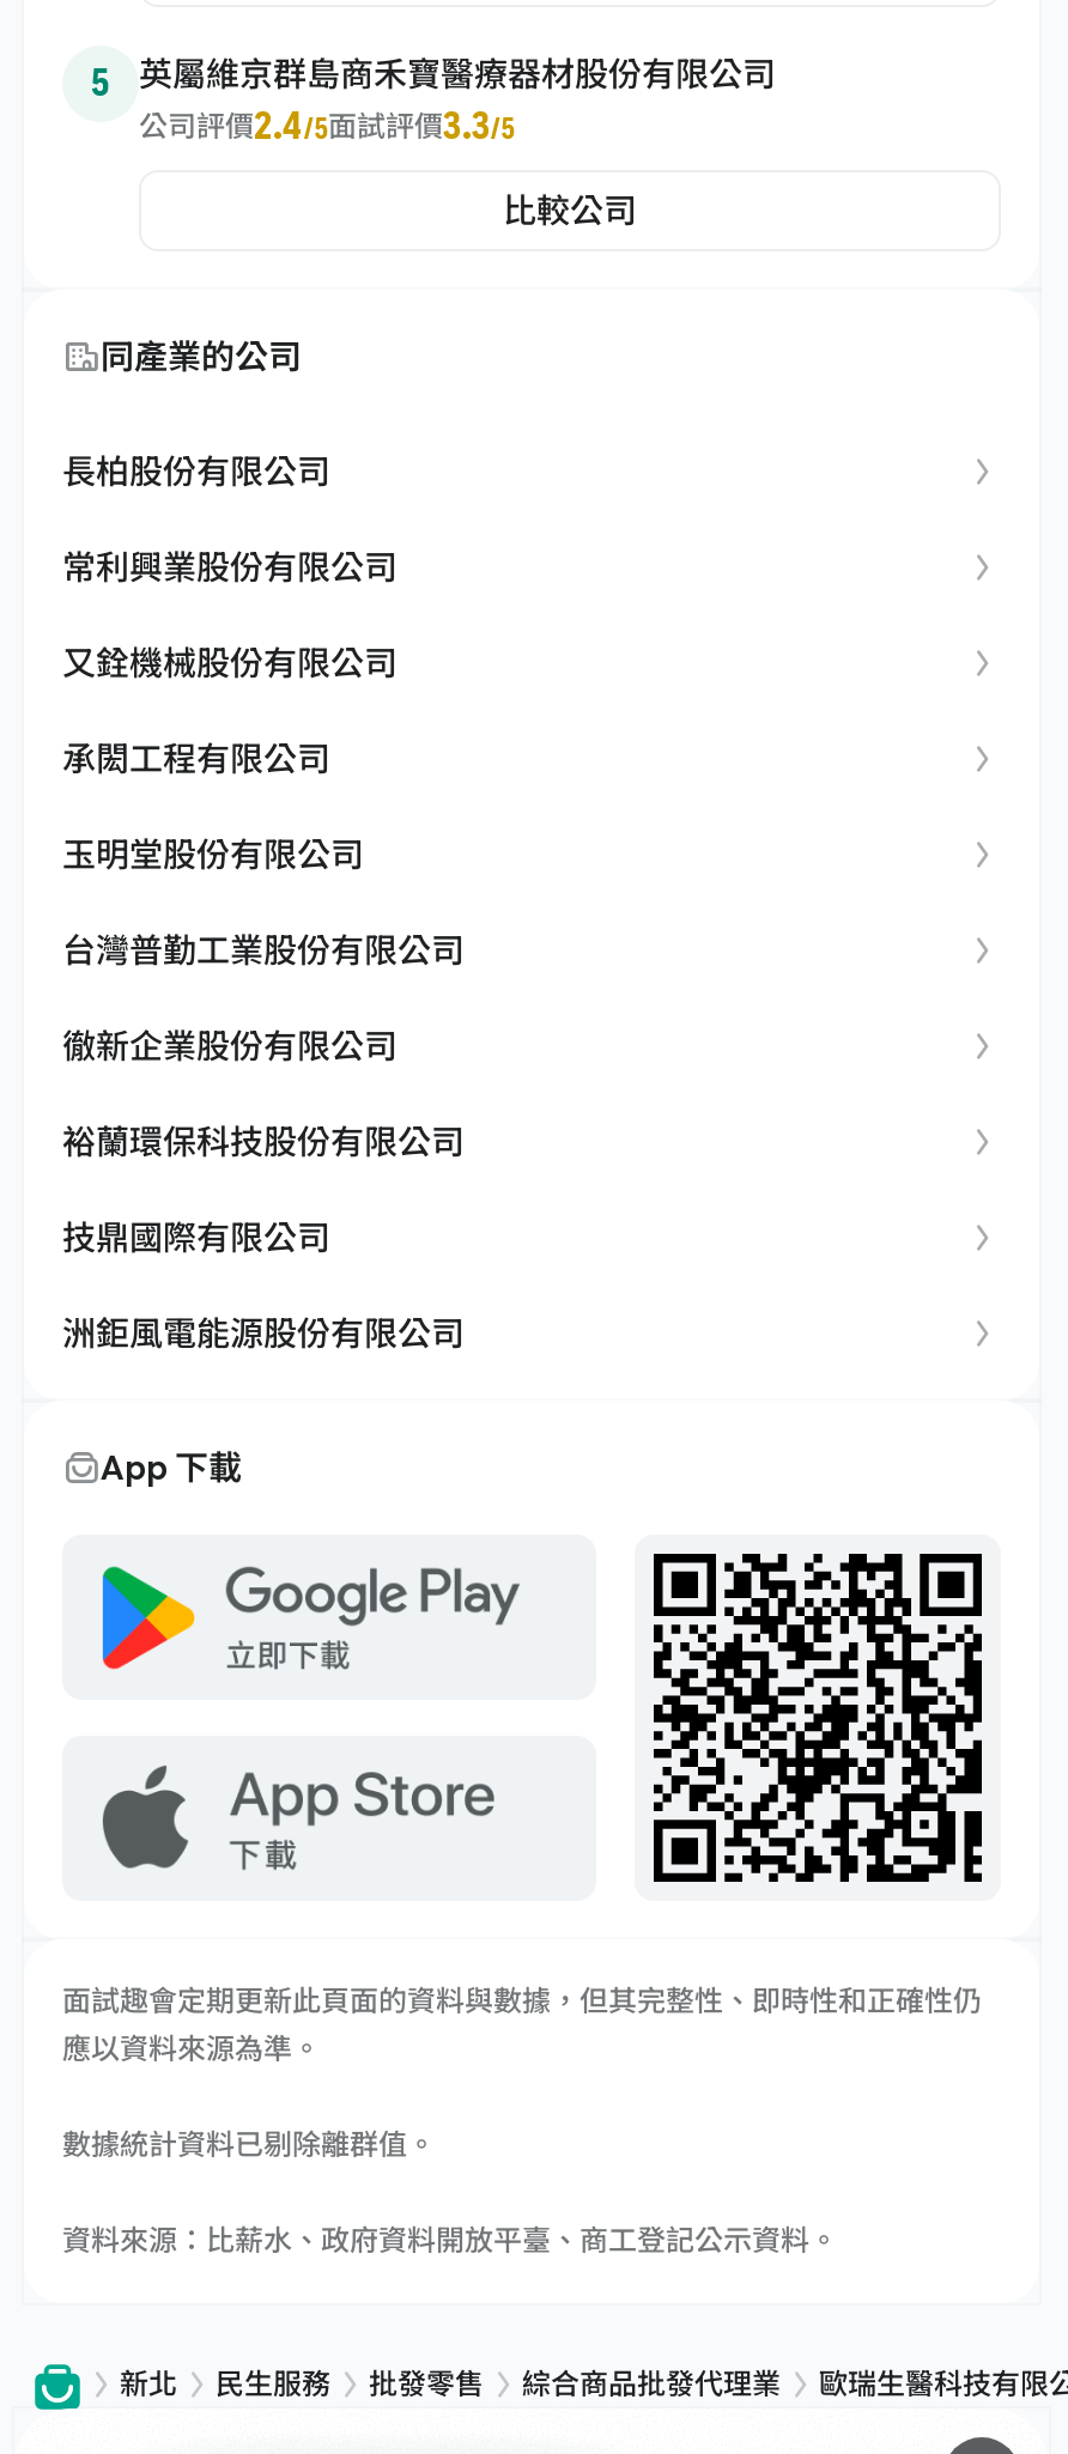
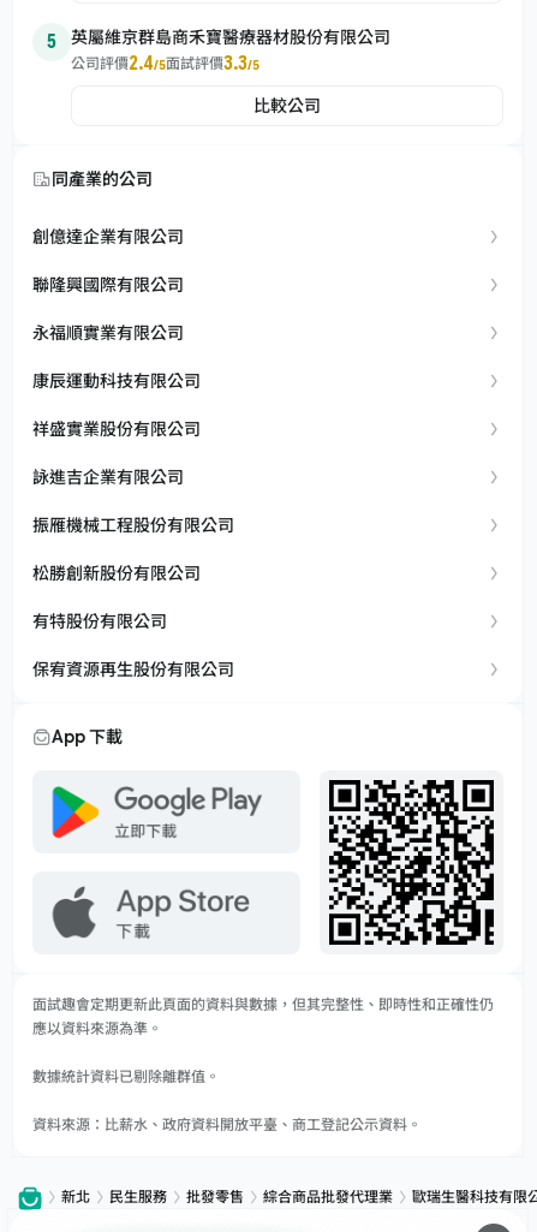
[62,450,330,491] 長柏股份有限公司 -> [32,226,184,246] 創億達企業有限公司
[62,546,398,587] 常利興業股份有限公司 -> [32,274,184,294] 聯隆興國際有限公司
[62,642,398,682] 又銓機械股份有限公司 -> [32,322,184,343] 永福順實業有限公司
[62,737,330,778] 承閎工程有限公司 -> [32,370,201,391] 康辰運動科技有限公司
[62,833,364,874] 玉明堂股份有限公司 -> [32,418,201,439] 祥盛實業股份有限公司
[62,929,465,970] 台灣普勤工業股份有限公司 -> [32,466,184,487] 詠進吉企業有限公司
[62,1025,398,1065] 徹新企業股份有限公司 -> [32,514,234,535] 振雁機械工程股份有限公司
[62,1120,465,1161] 裕蘭環保科技股份有限公司 -> [32,563,201,583] 松勝創新股份有限公司
[62,1216,330,1257] 技鼎國際有限公司 -> [32,611,167,631] 有特股份有限公司
[62,1312,465,1353] 洲鉅風電能源股份有限公司 -> [32,659,234,679] 保宥資源再生股份有限公司

